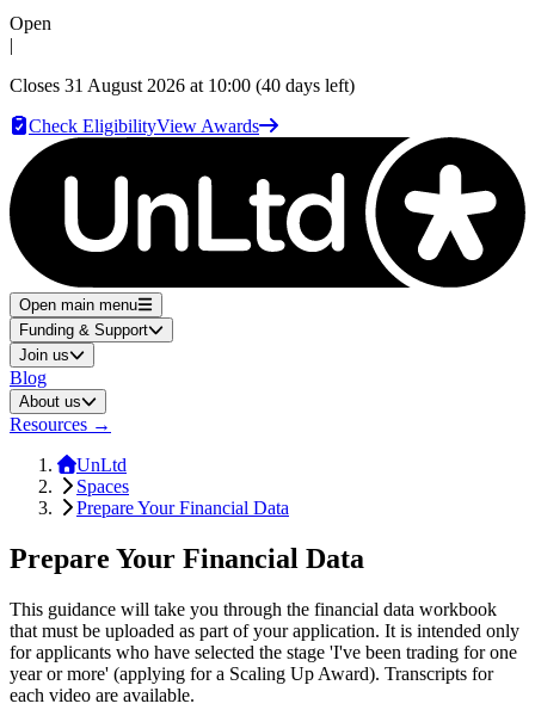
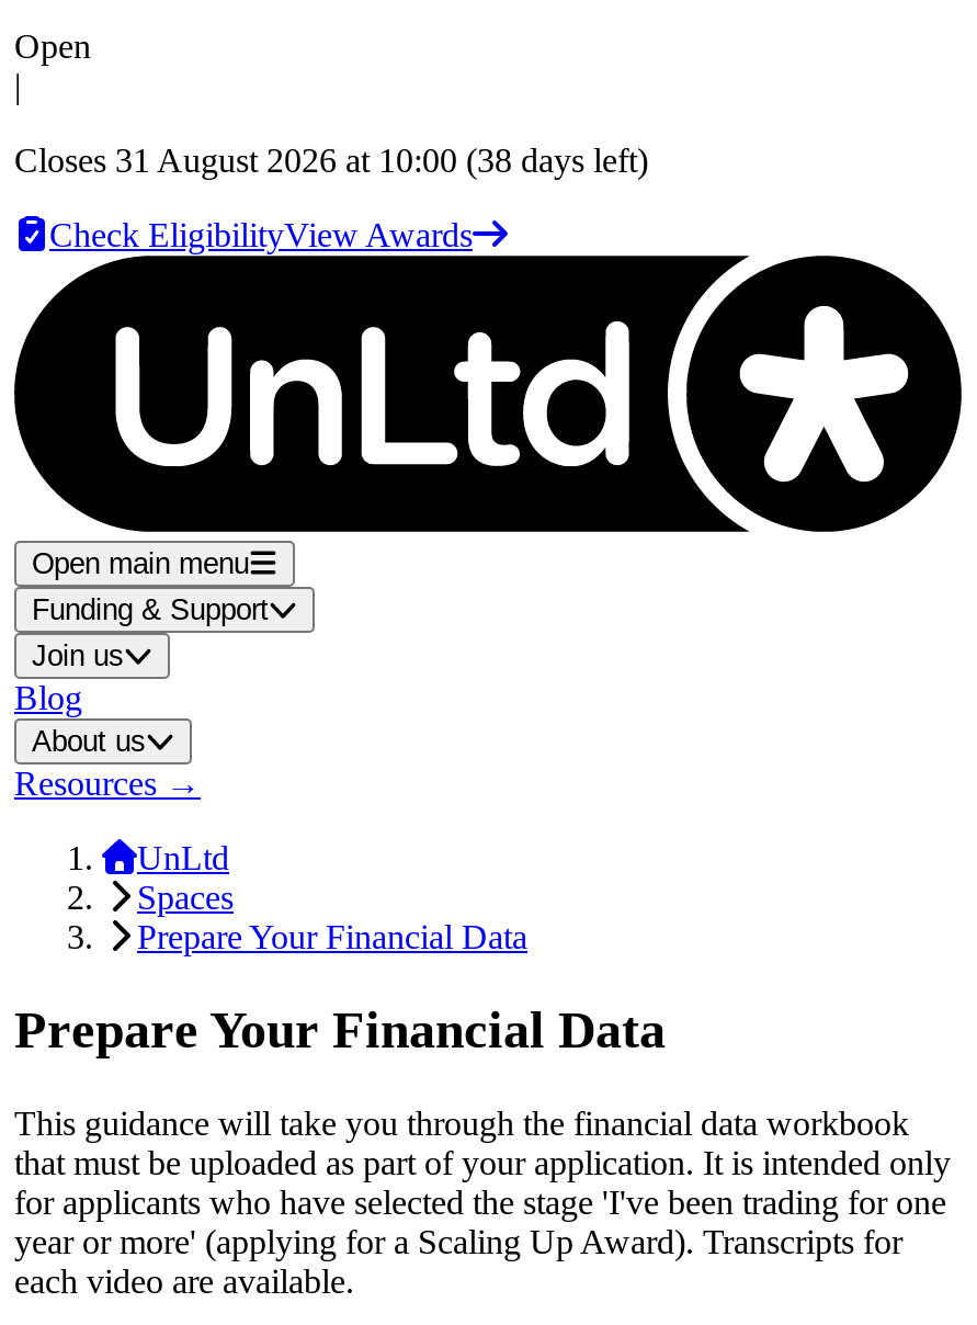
[10,76,355,96] Closes 31 August 2026 at 10:00 (40 days left) -> [14,142,648,180] Closes 31 August 2026 at 10:00 (38 days left)

